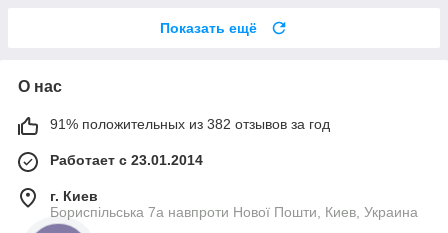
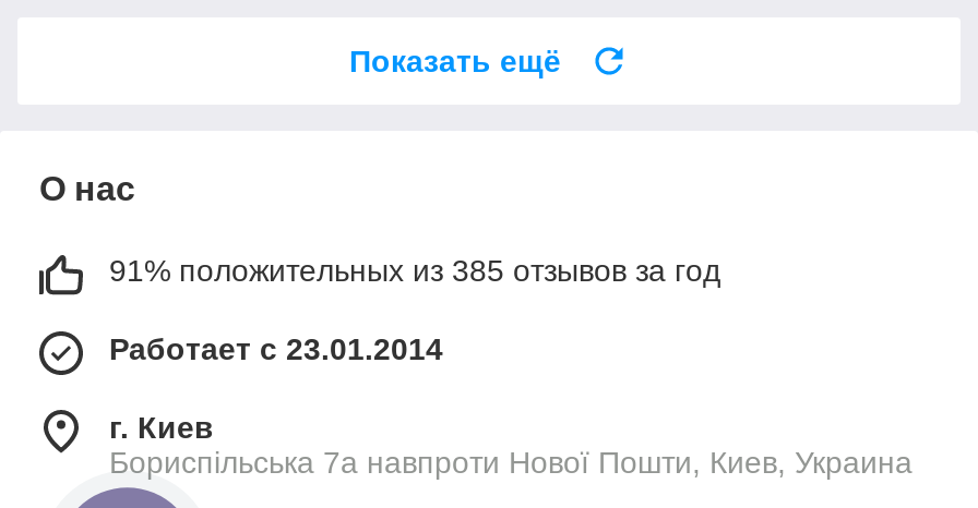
[50,116,330,132] 91% положительных из 382 отзывов за год -> [109,252,720,287] 91% положительных из 385 отзывов за год

